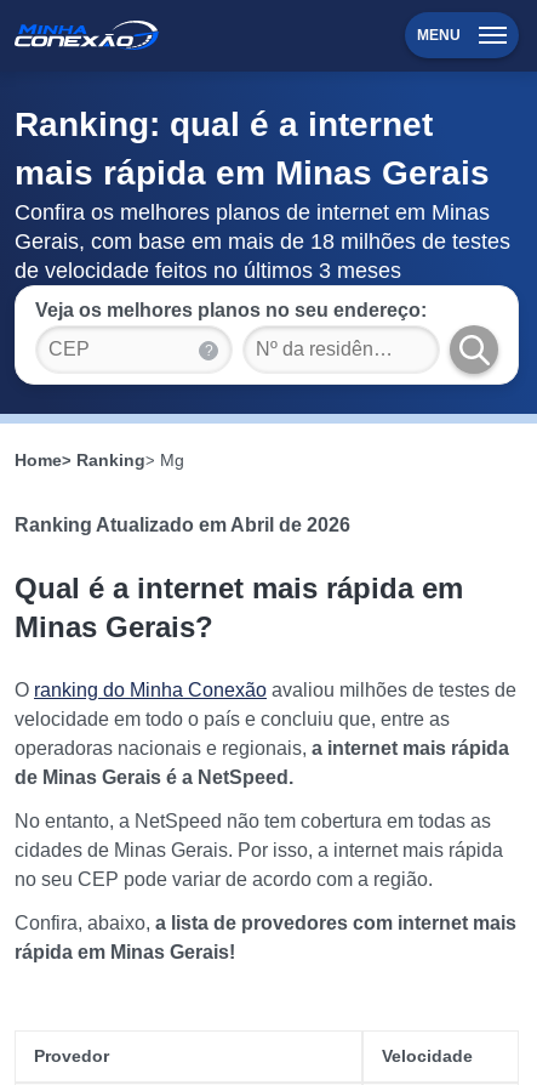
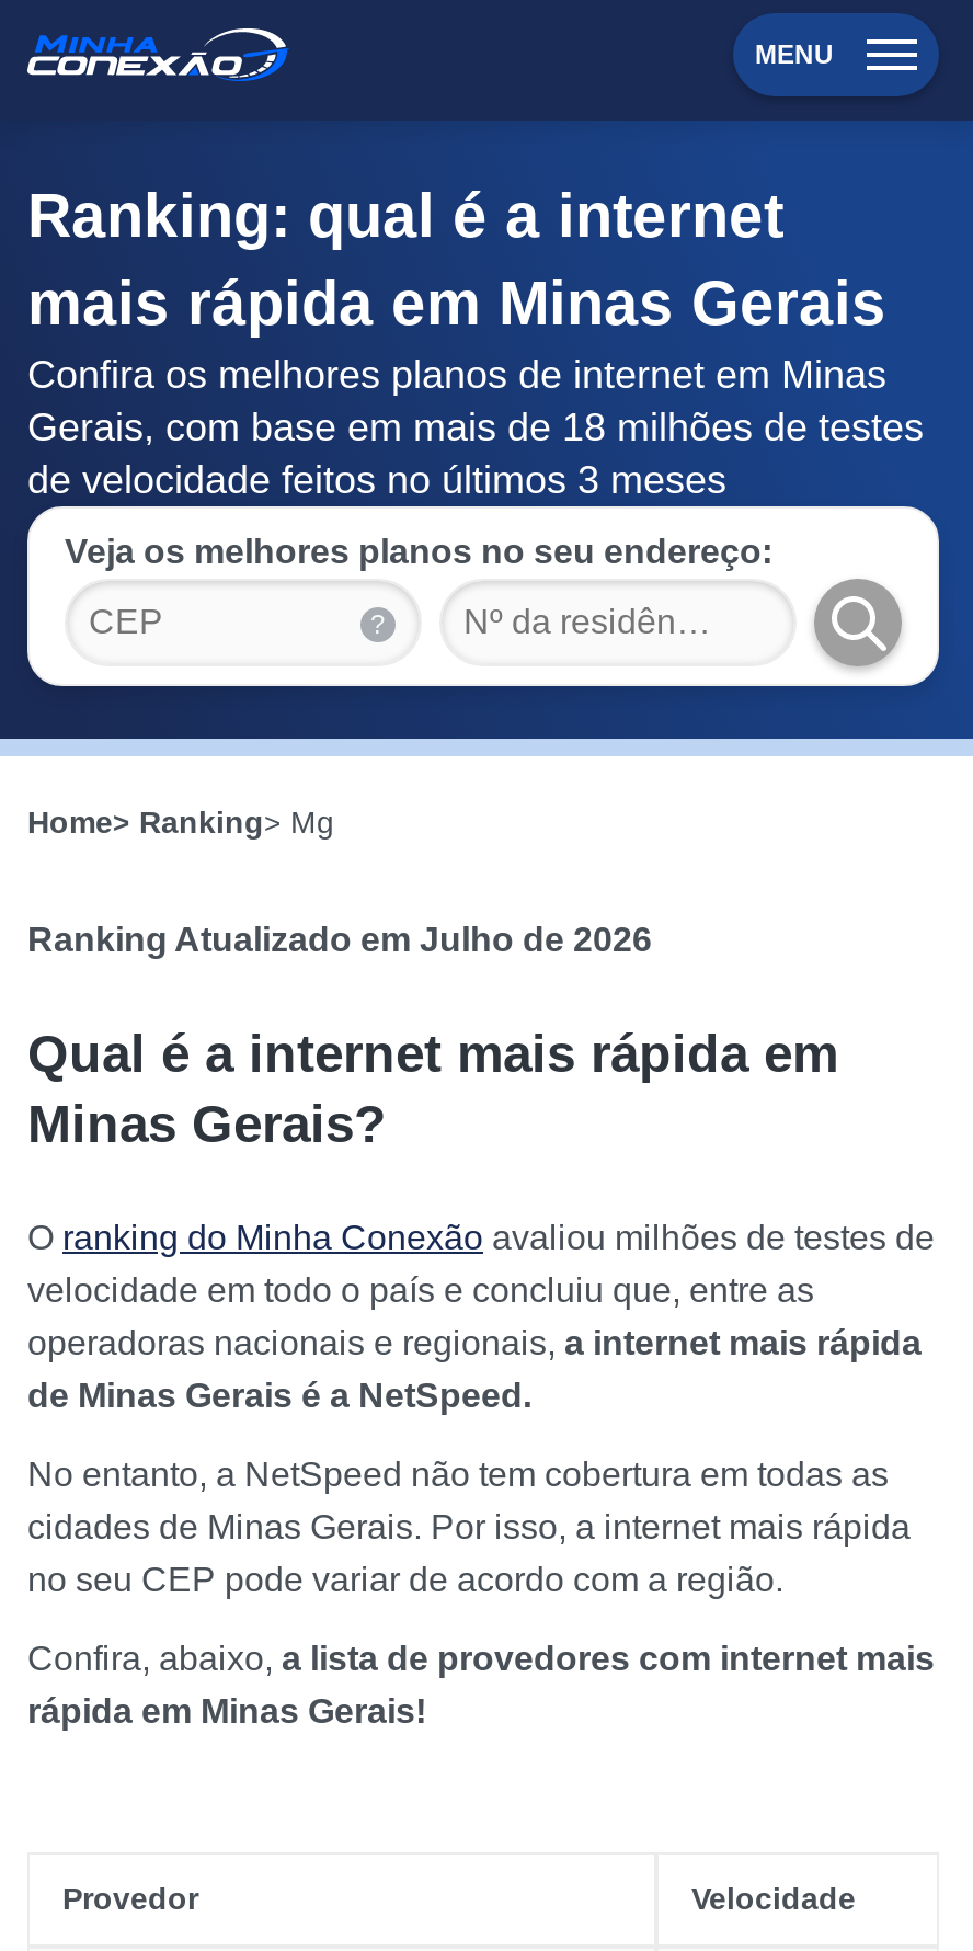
[15,515,350,535] Ranking Atualizado em Abril de 2026 -> [27,921,652,958] Ranking Atualizado em Julho de 2026

